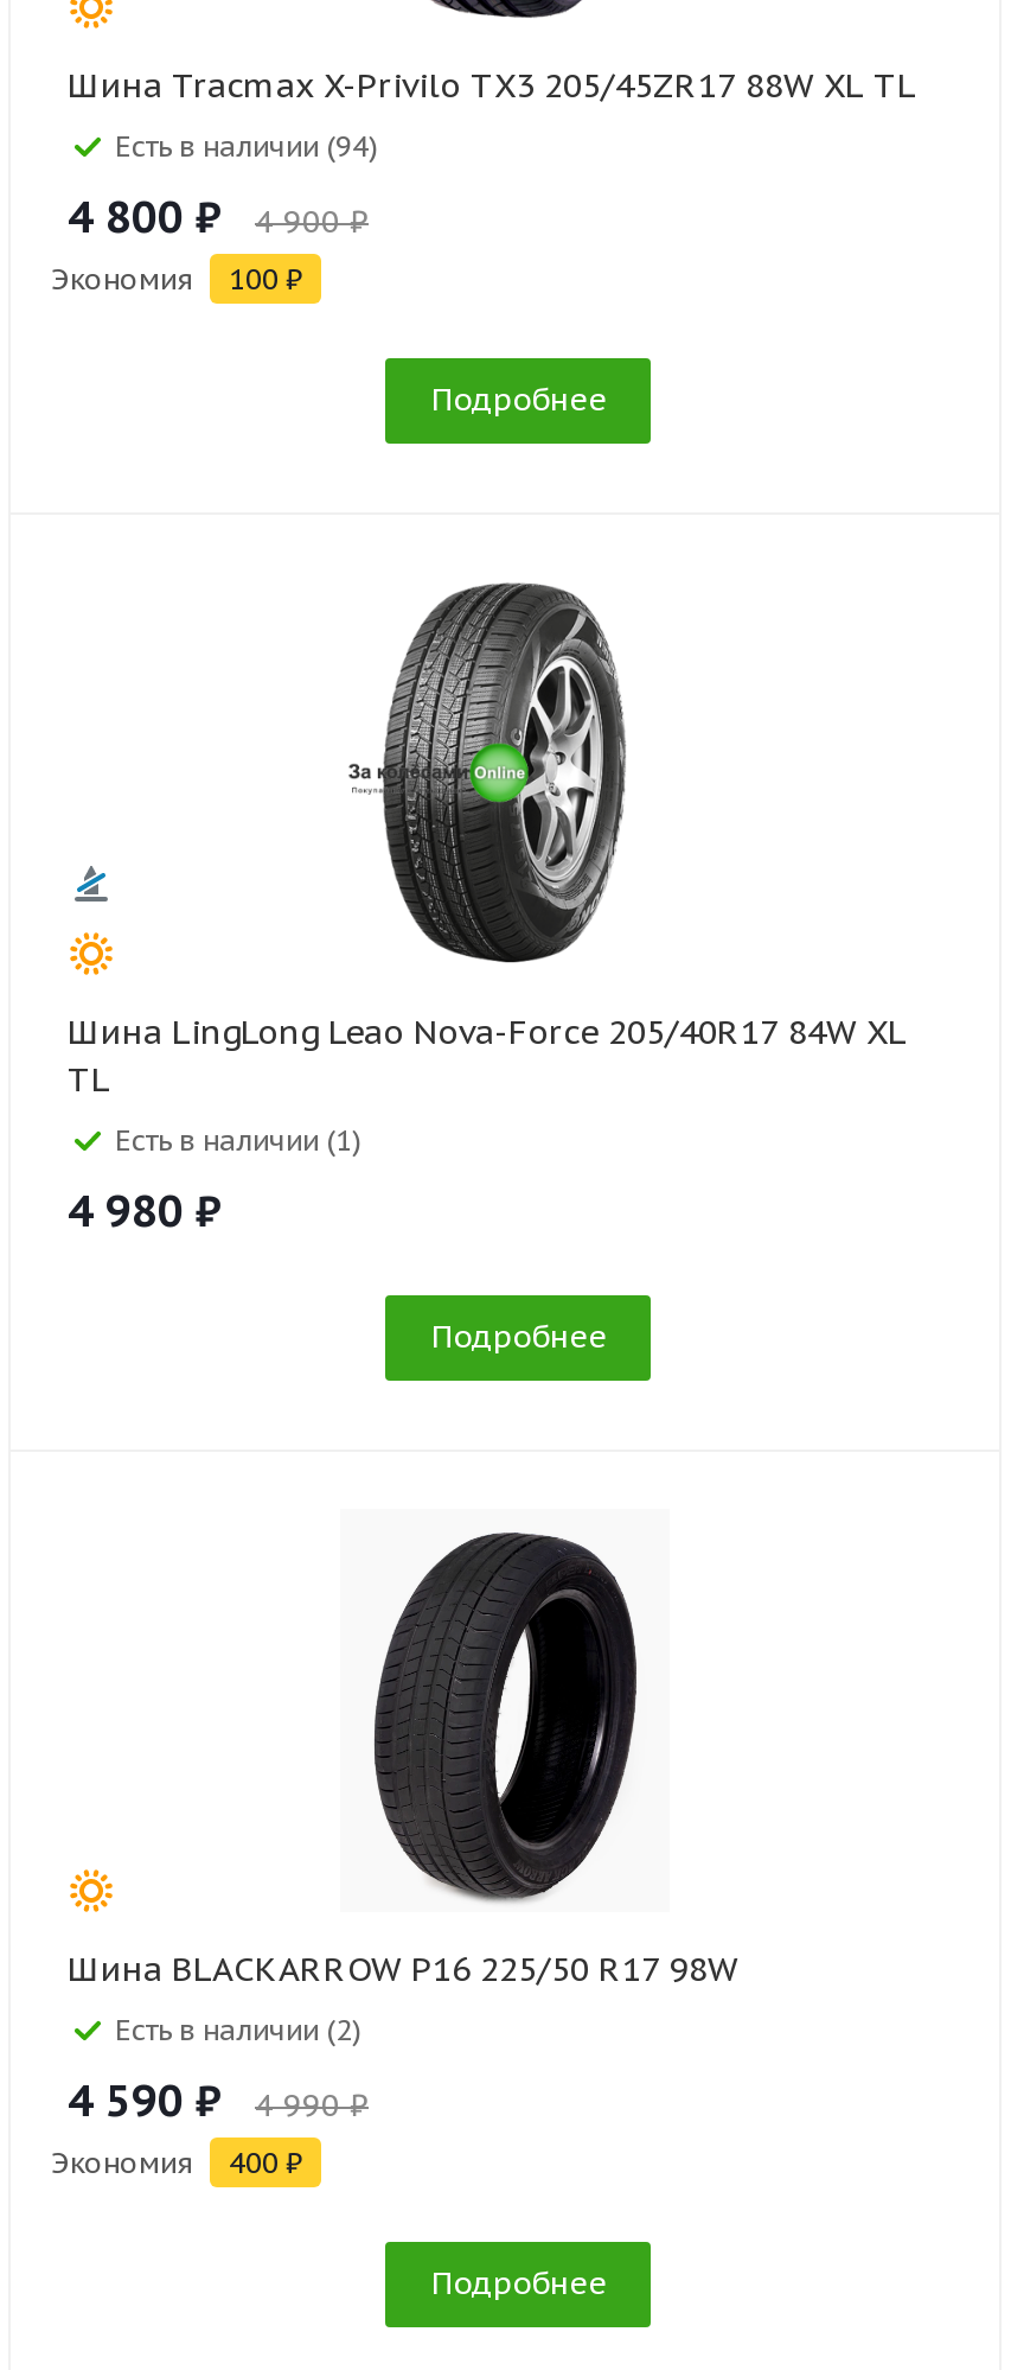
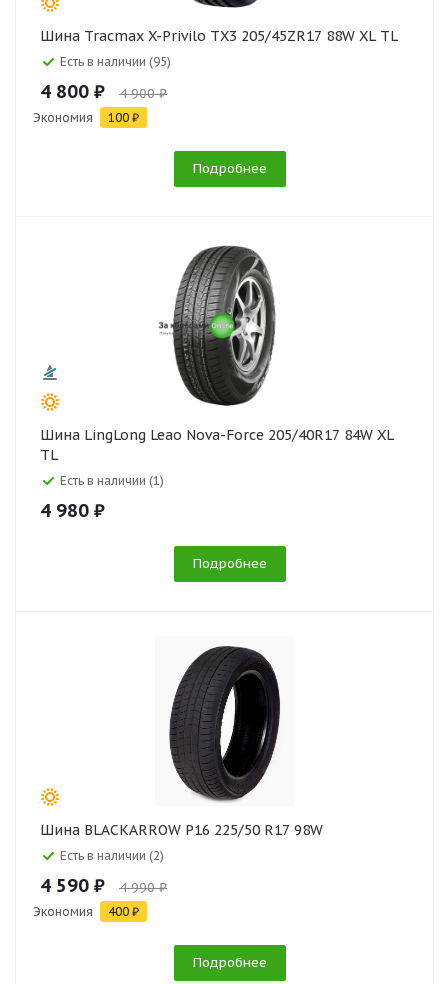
[115,128,378,164] Есть в наличии (94) -> [60,54,171,69] Есть в наличии (95)

